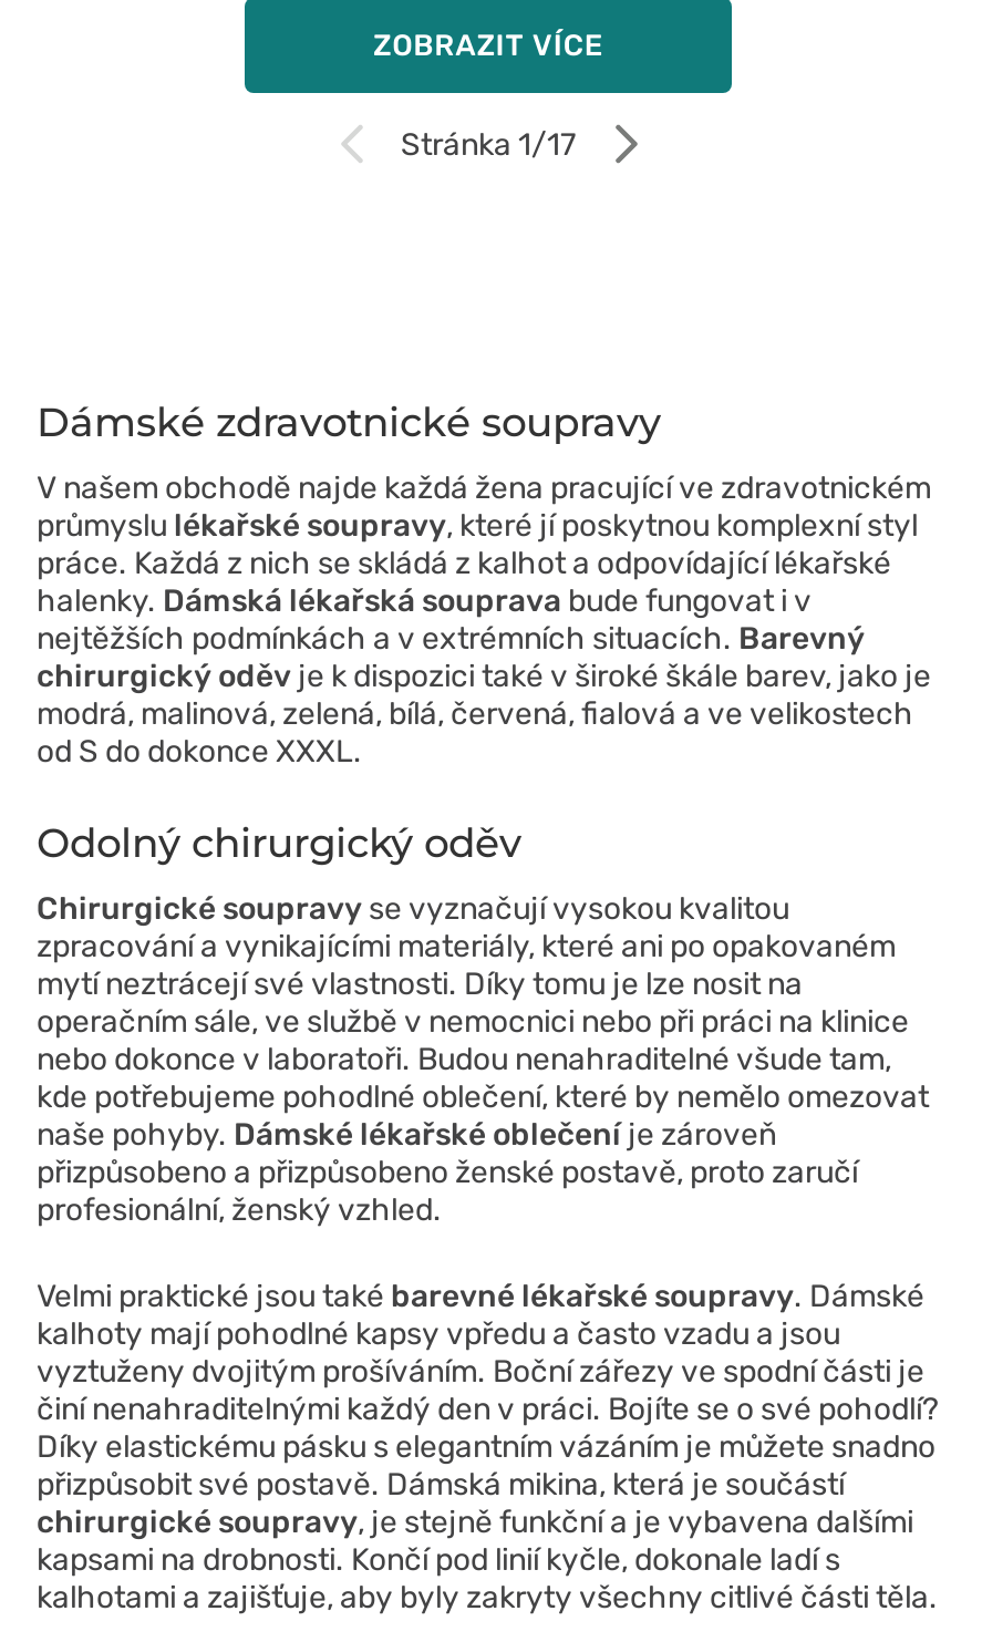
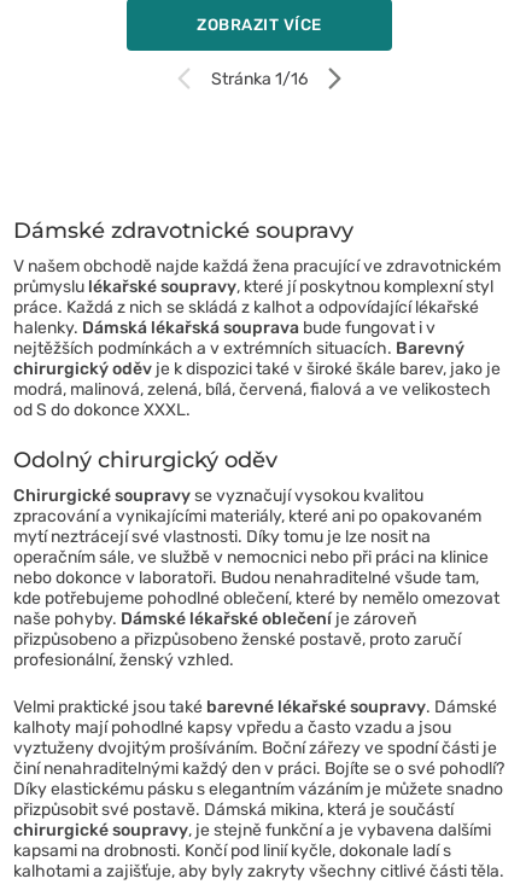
[401,126,576,164] Stránka 1/17 -> [211,69,308,89] Stránka 1/16

